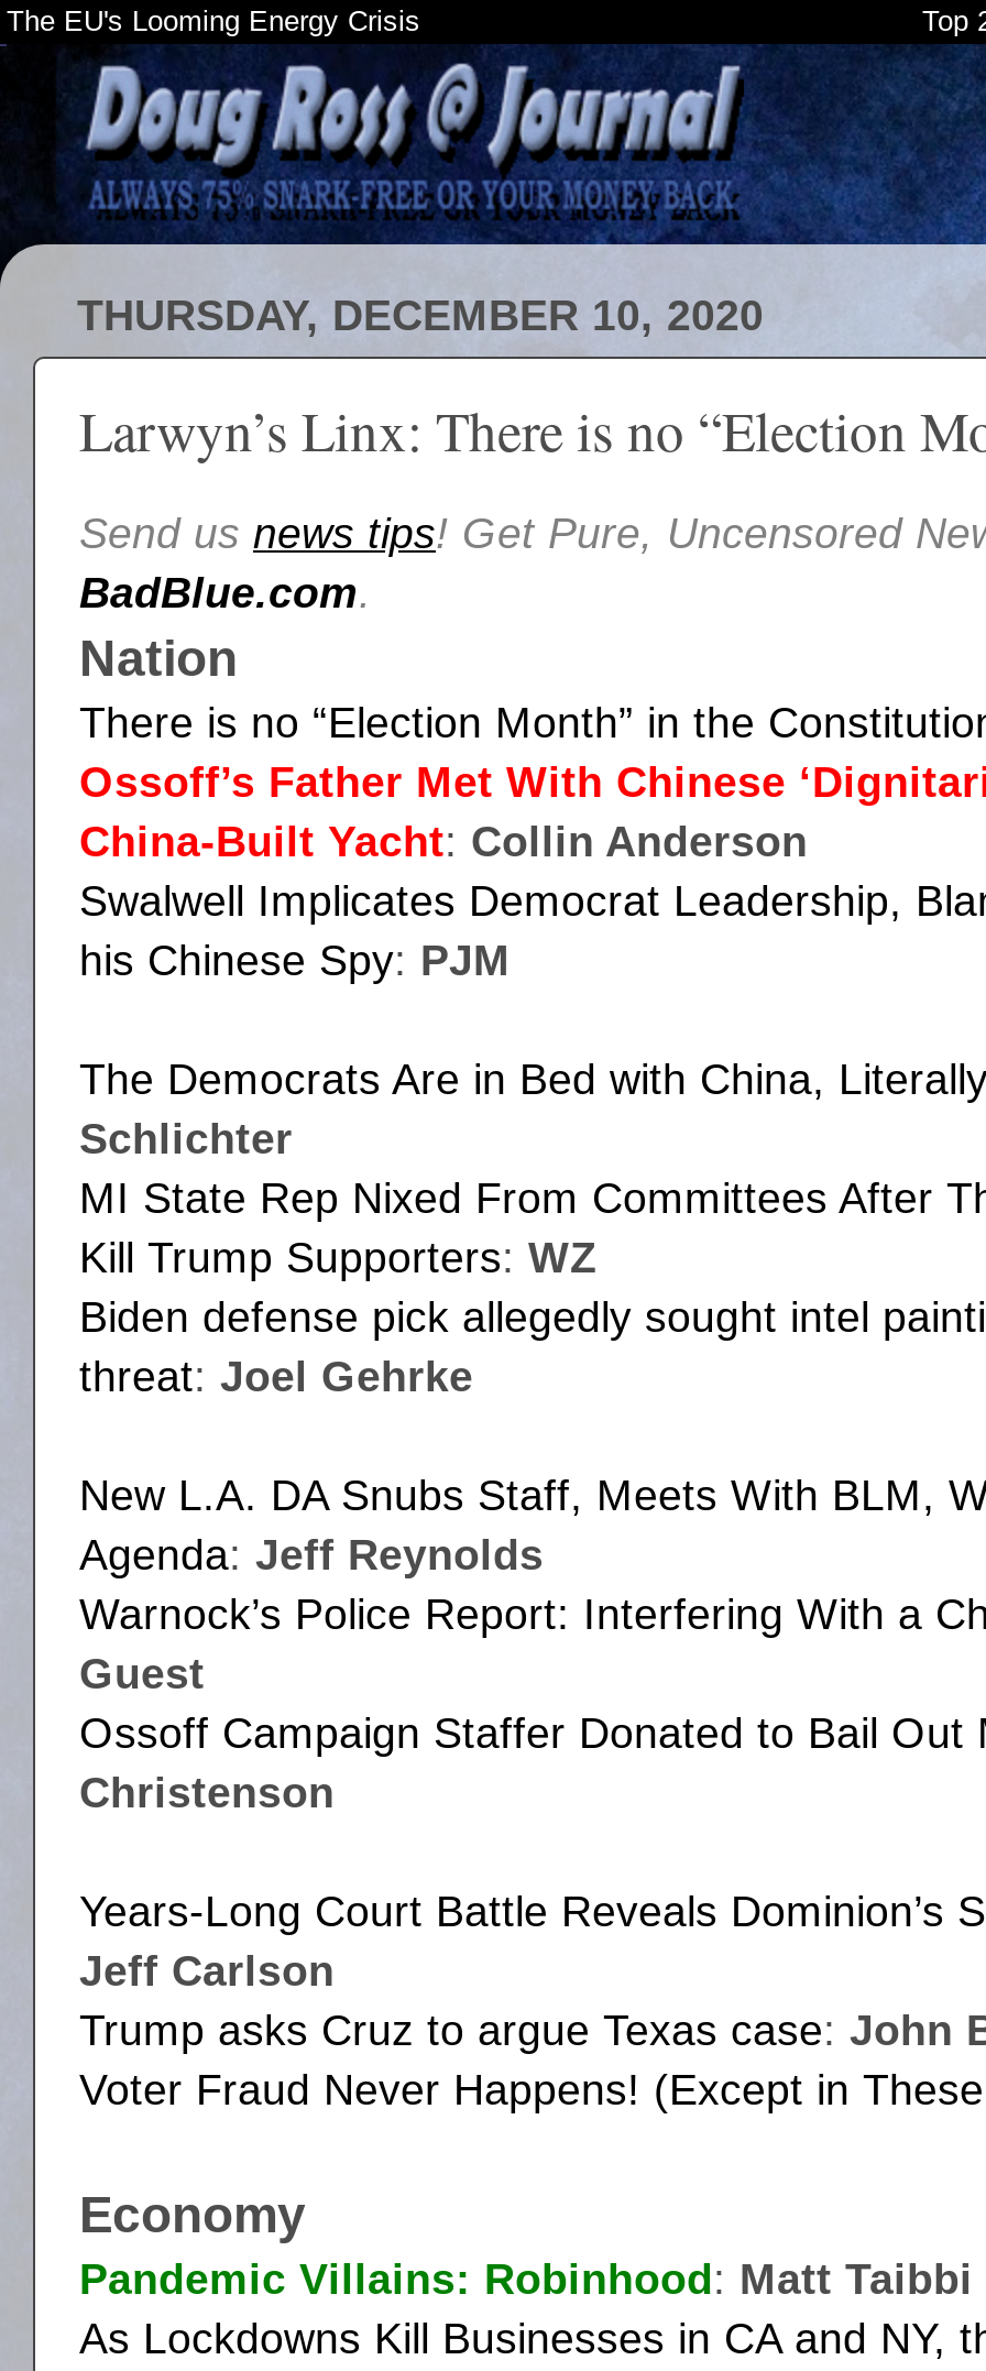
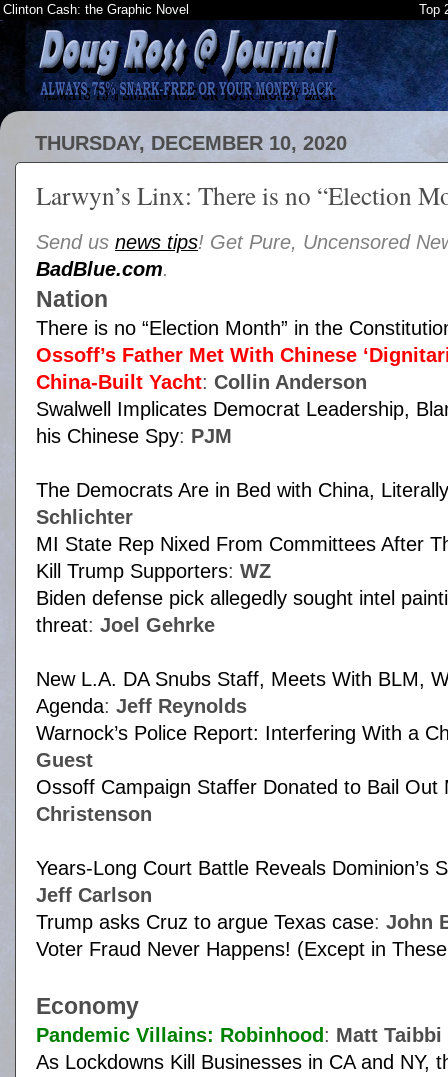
[7,5,420,38] The EU's Looming Energy Crisis -> [3,2,189,17] Clinton Cash: the Graphic Novel

